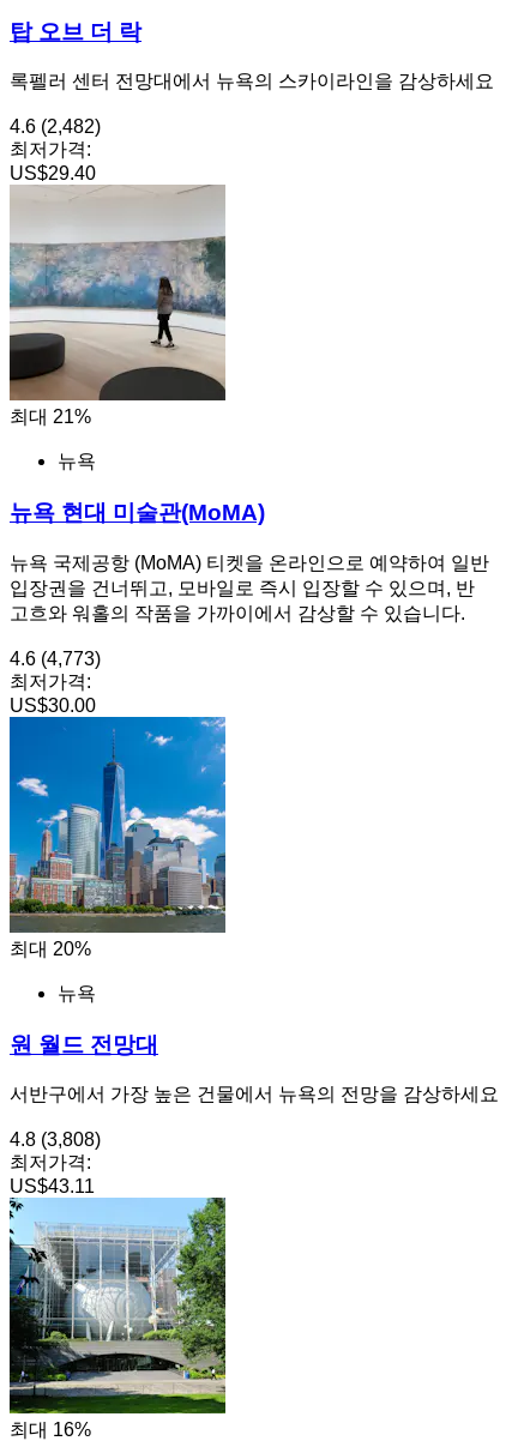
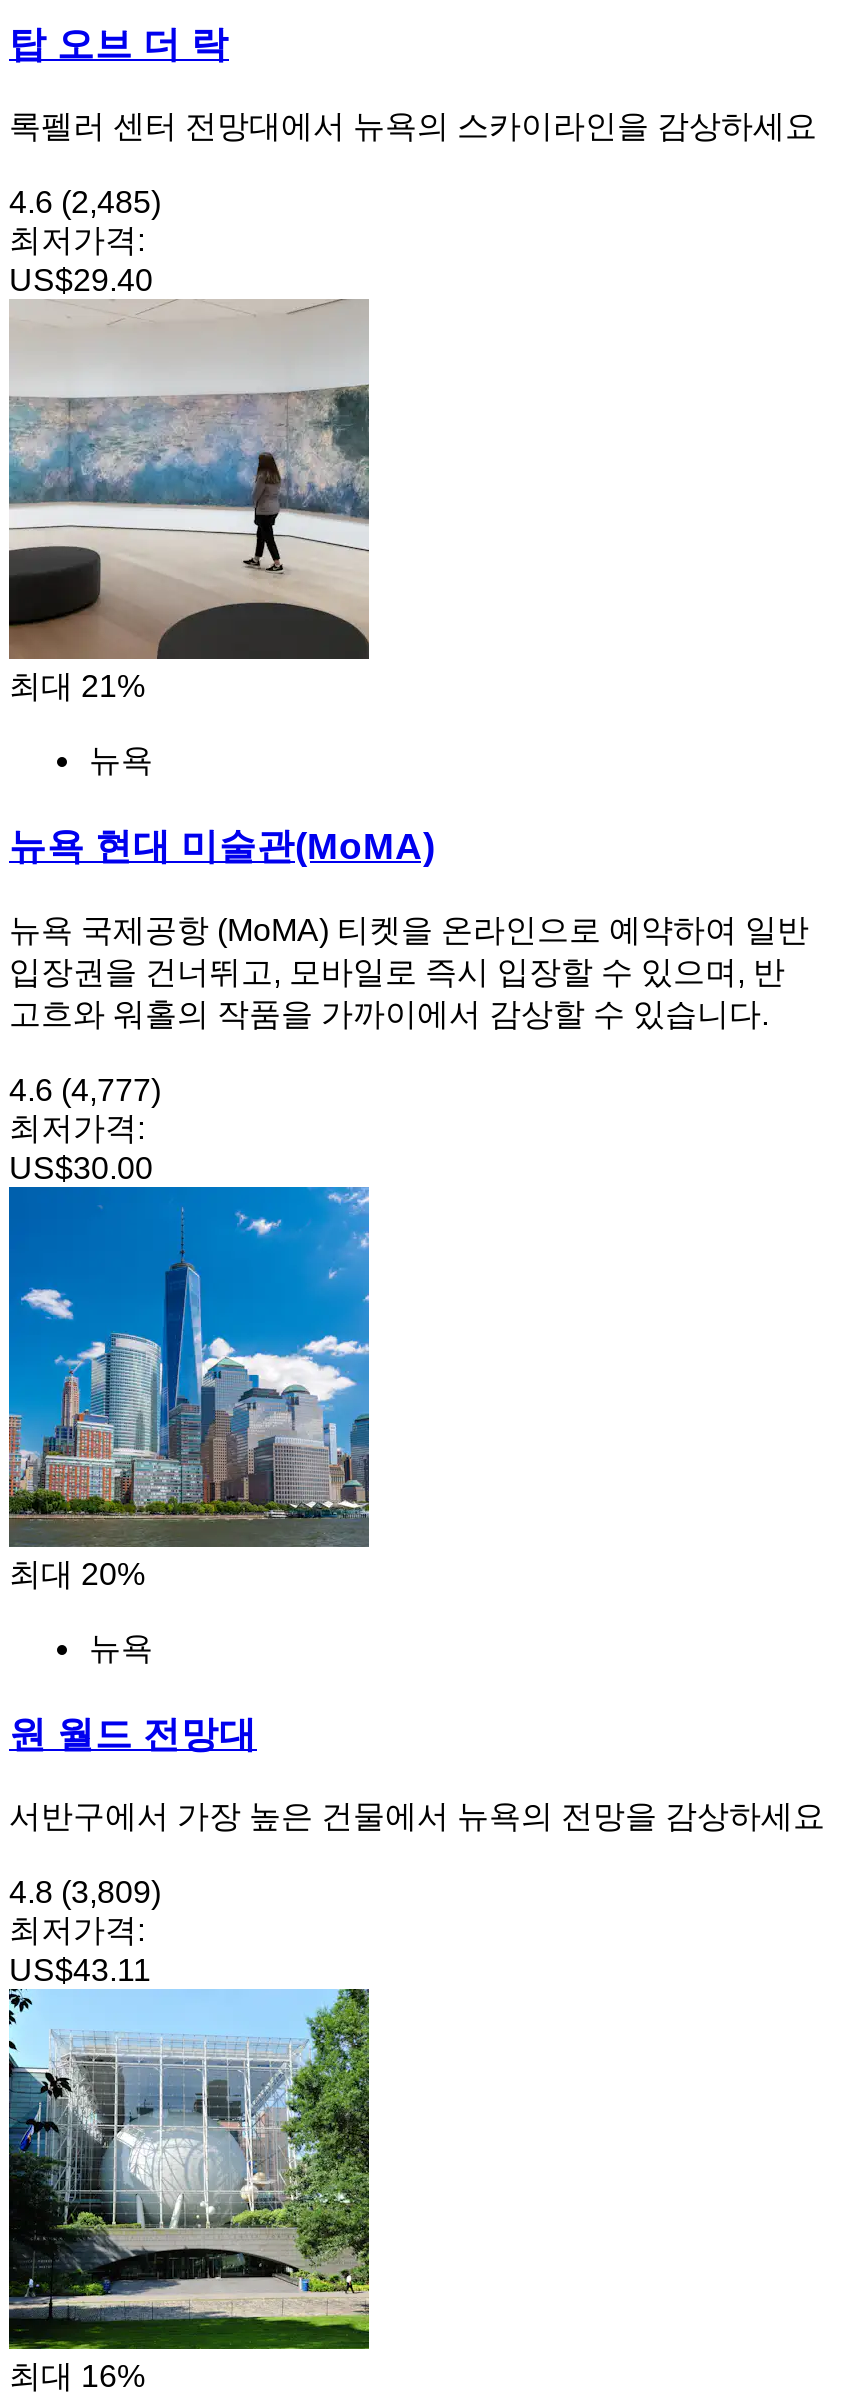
[10,117,101,137] 4.6 (2,482) -> [9,186,161,220] 4.6 (2,485)
[10,648,101,669] 4.6 (4,773) -> [9,1073,161,1107] 4.6 (4,777)
[10,1130,101,1150] 4.8 (3,808) -> [9,1876,161,1910] 4.8 (3,809)

